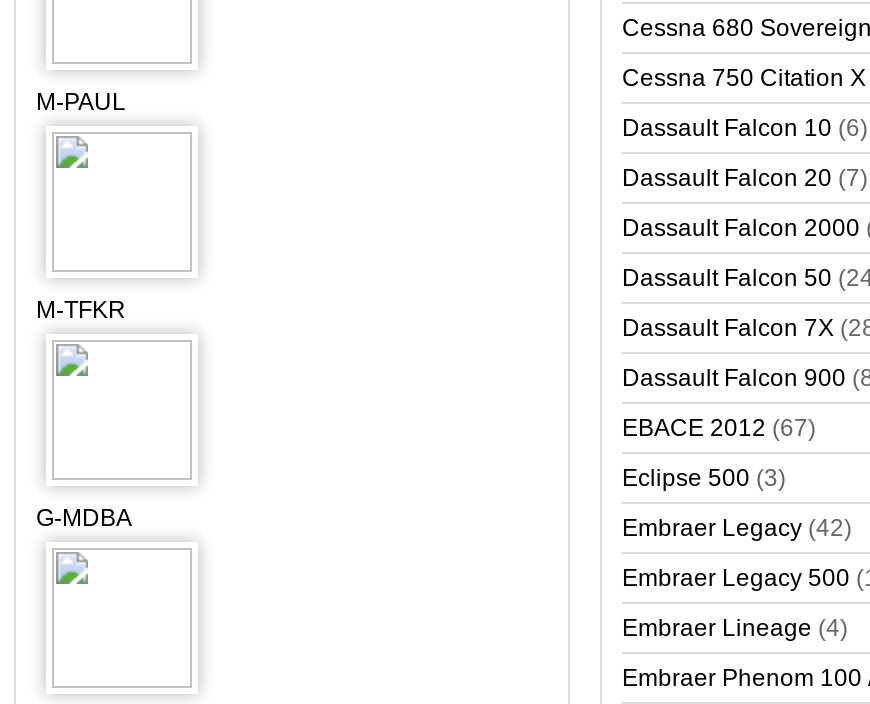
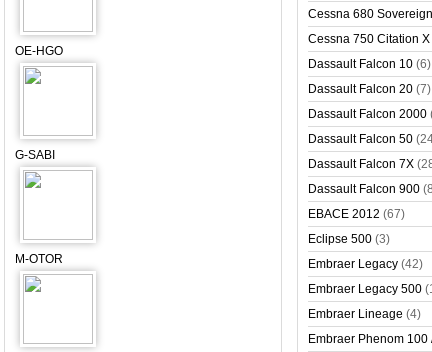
[36,88,126,116] M-PAUL -> [15,44,63,58] OE-HGO
[36,296,126,324] M-TFKR -> [15,148,55,162] G-SABI
[36,504,132,532] G-MDBA -> [15,252,63,266] M-OTOR

